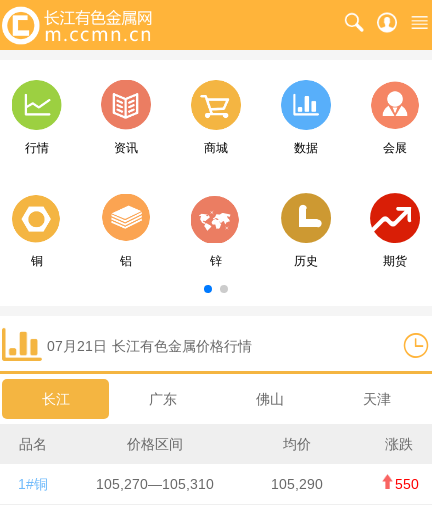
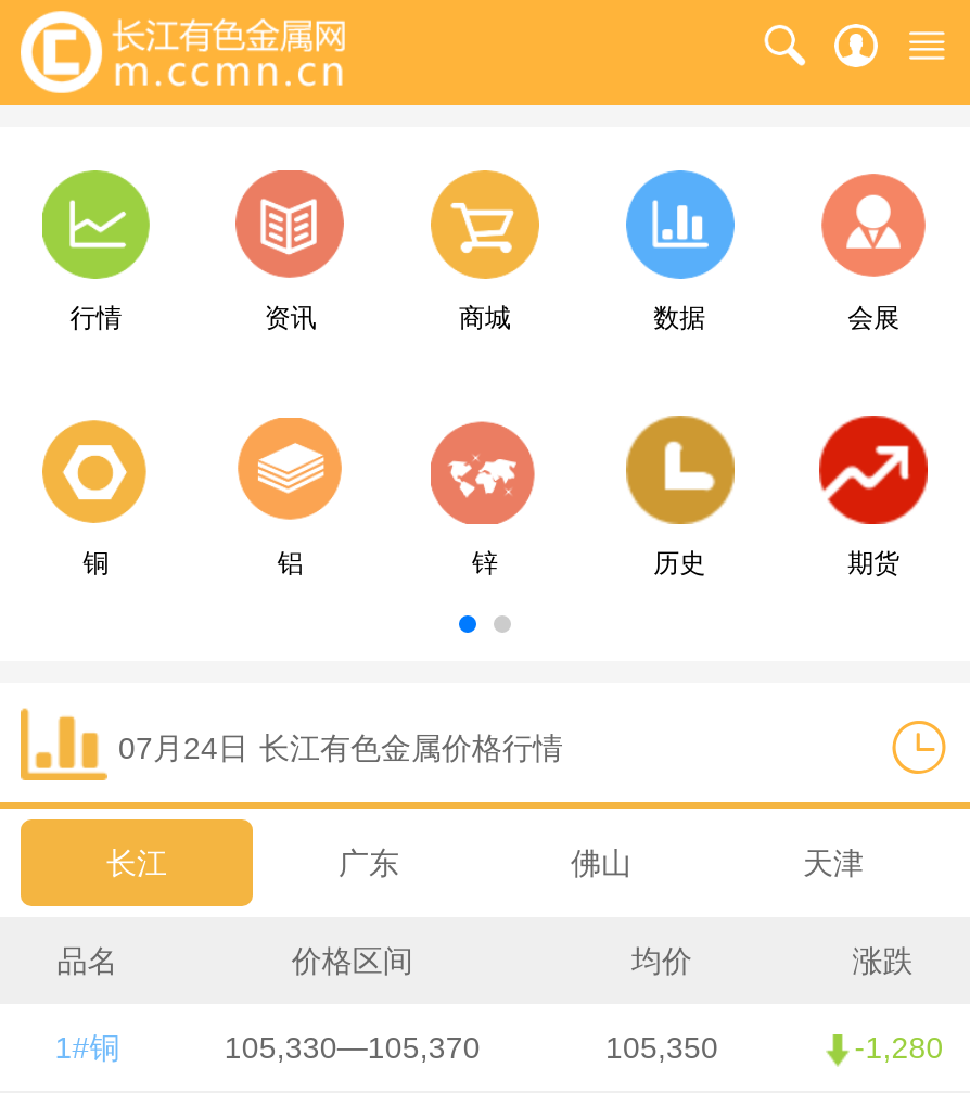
[47,338,252,354] 07月21日 长江有色金属价格行情 -> [118,730,563,765] 07月24日 长江有色金属价格行情
[96,476,214,492] 105,270—105,310 -> [224,1030,480,1065] 105,330—105,370
[271,476,323,492] 105,290 -> [605,1030,718,1065] 105,350
[395,476,419,492] 550 -> [855,1030,944,1065] -1,280

